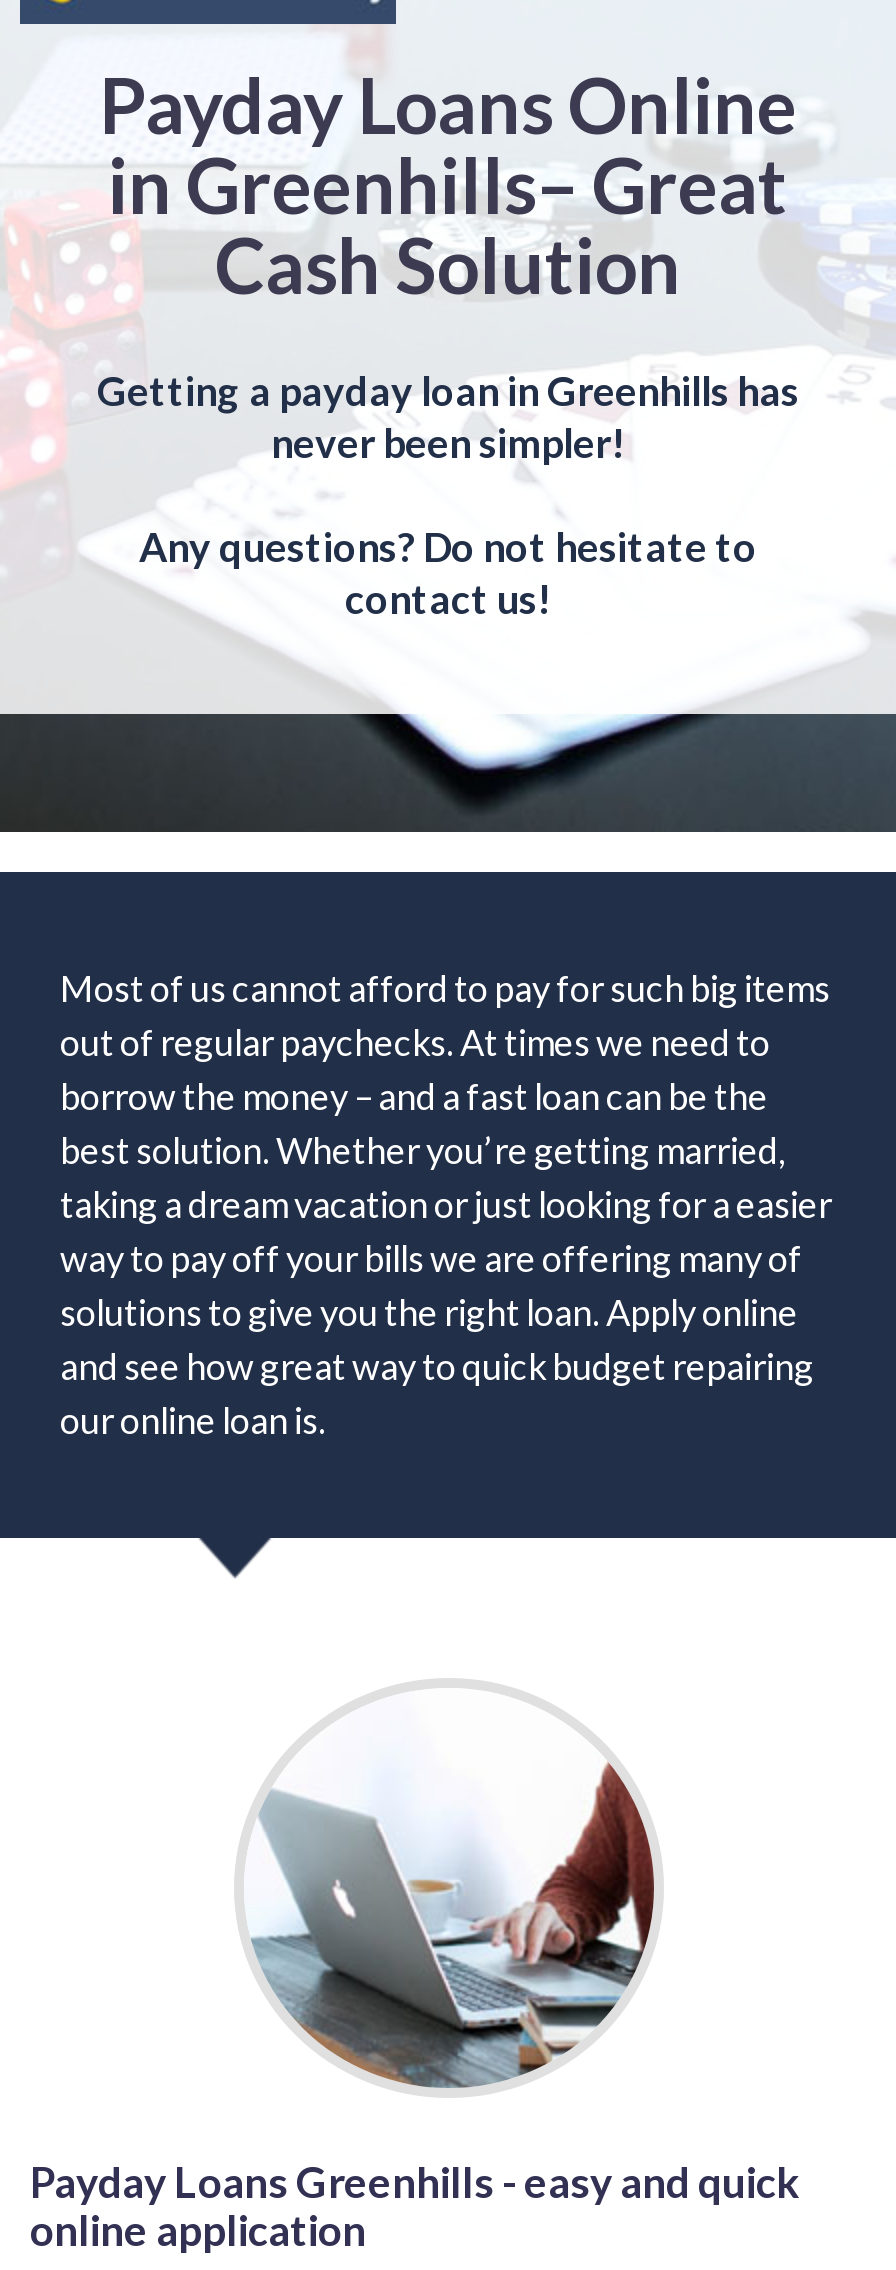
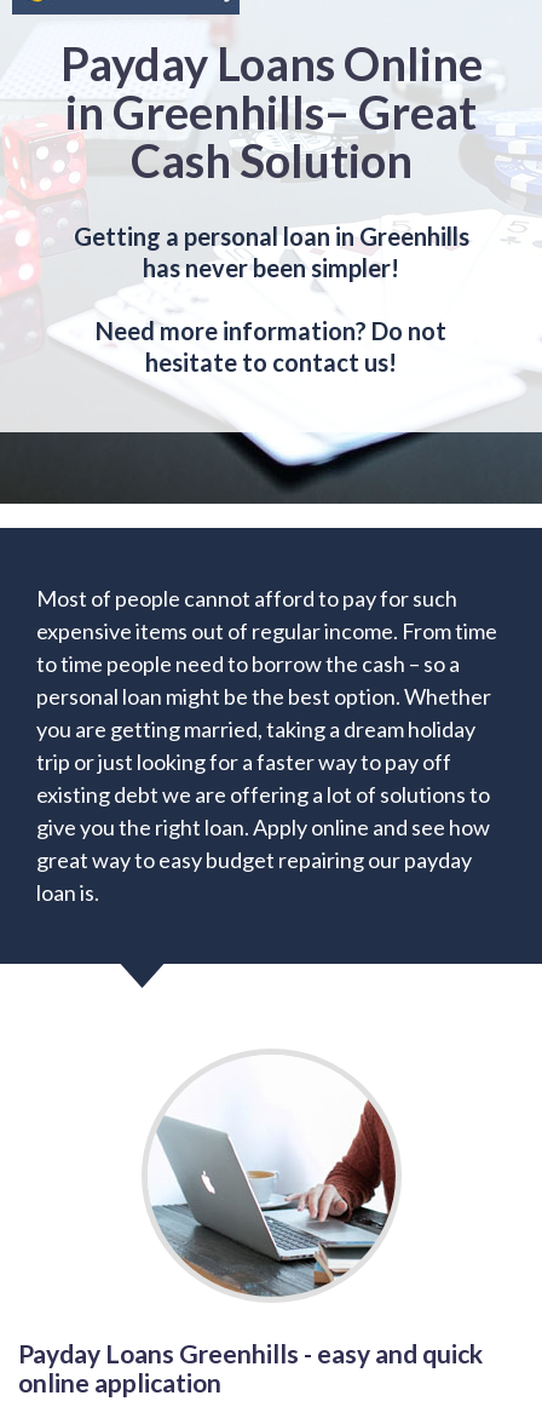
[97,366,799,466] Getting a payday loan in Greenhills has | never been simpler! -> [73,222,469,282] Getting a personal loan in Greenhills | has never been simpler!
[139,522,757,622] Any questions? Do not hesitate to | contact us! -> [96,316,446,377] Need more information? Do not | hesitate to contact us!
[60,966,832,1442] Most of us cannot afford to pay for such big items | out of regular paychecks. At times we need to | borrow the money – and a fast loan can be the | best solution. Whether you’re getting married, | taking a dream vacation or just looking for a easier | way to pay off your bills we are offering many of | solutions to give you the right loan. Apply online | and see how great way to quick budget repairing | our online loan is. -> [36,585,497,906] Most of people cannot afford to pay for such | expensive items out of regular income. From time | to time people need to borrow the cash – so a | personal loan might be the best option. Whether | you are getting married, taking a dream holiday | trip or just looking for a faster way to pay off | existing debt we are offering a lot of solutions to | give you the right loan. Apply online and see how | great way to easy budget repairing our payday | loan is.

